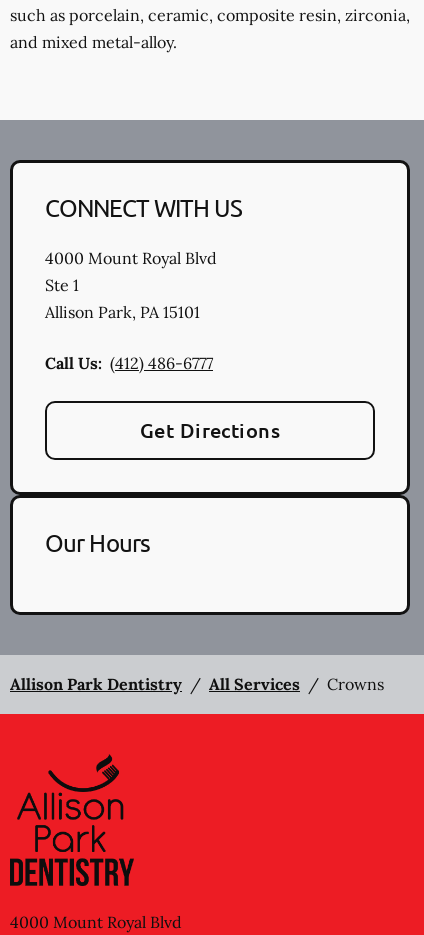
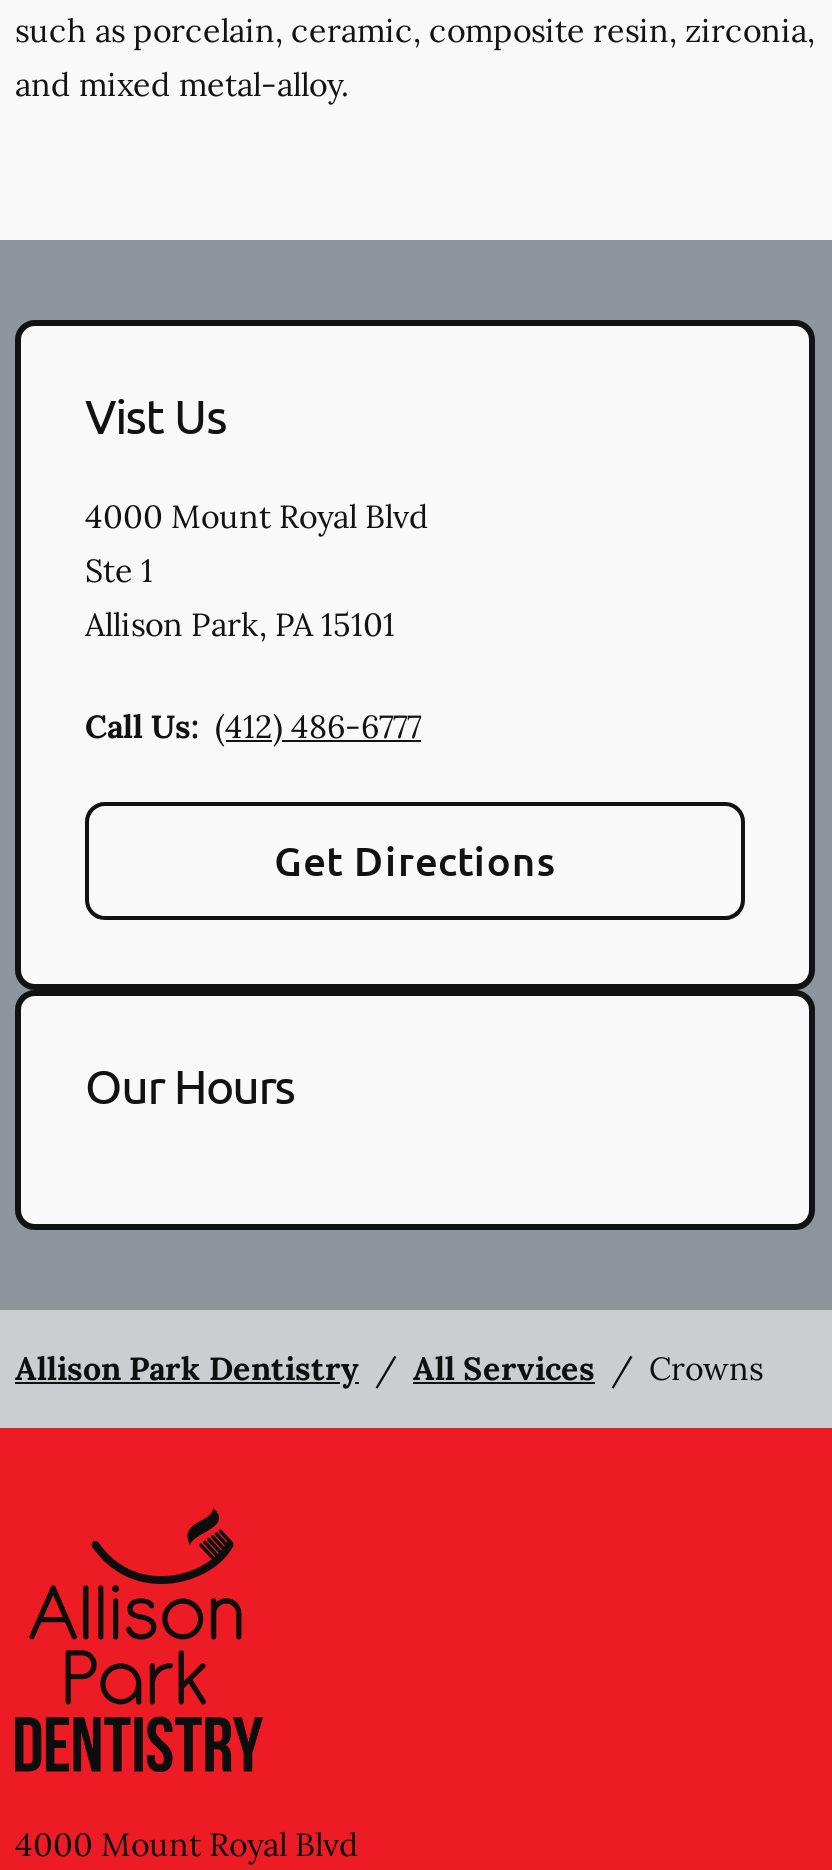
[45,193,242,222] CONNECT WITH US -> [85,386,226,444] Vist Us

